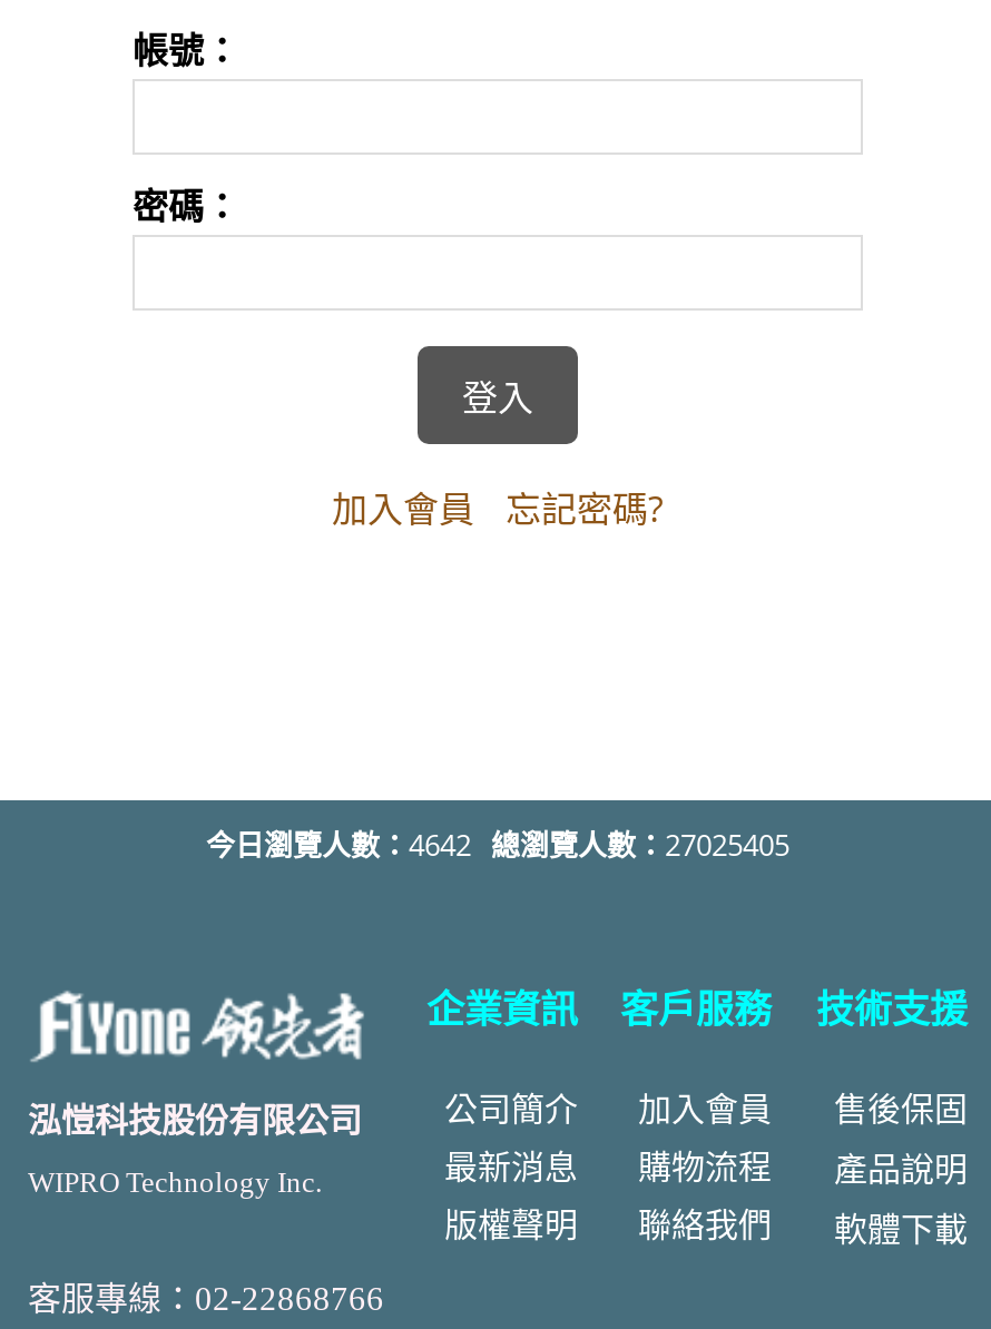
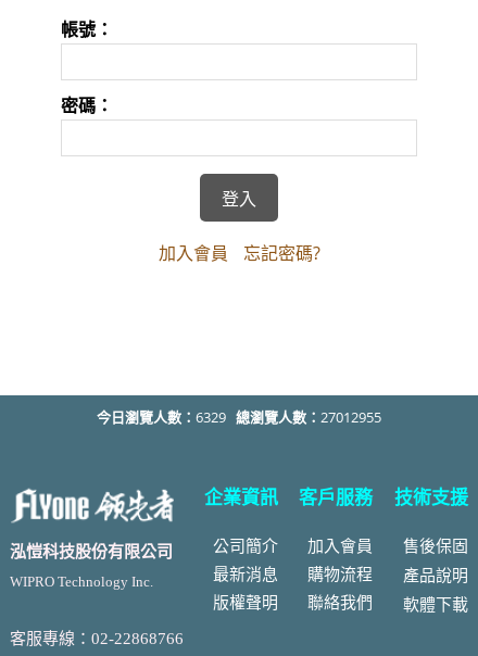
[206,825,789,865] 今日瀏覽人數：4642總瀏覽人數：27025405 -> [97,407,381,427] 今日瀏覽人數：6329總瀏覽人數：27012955

